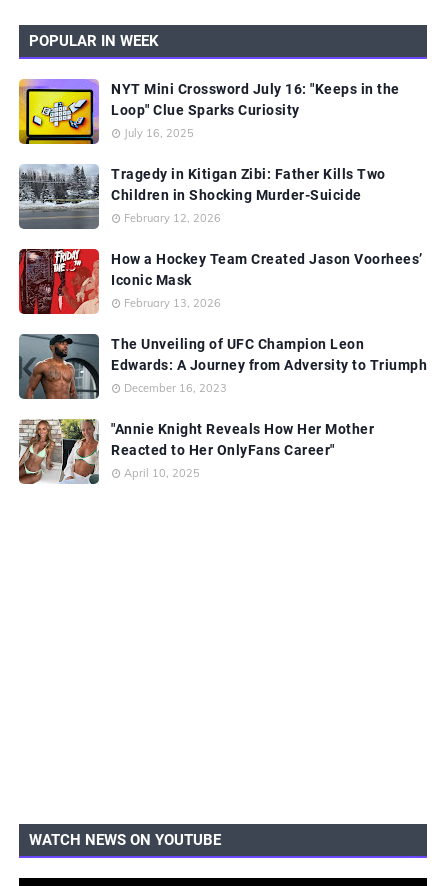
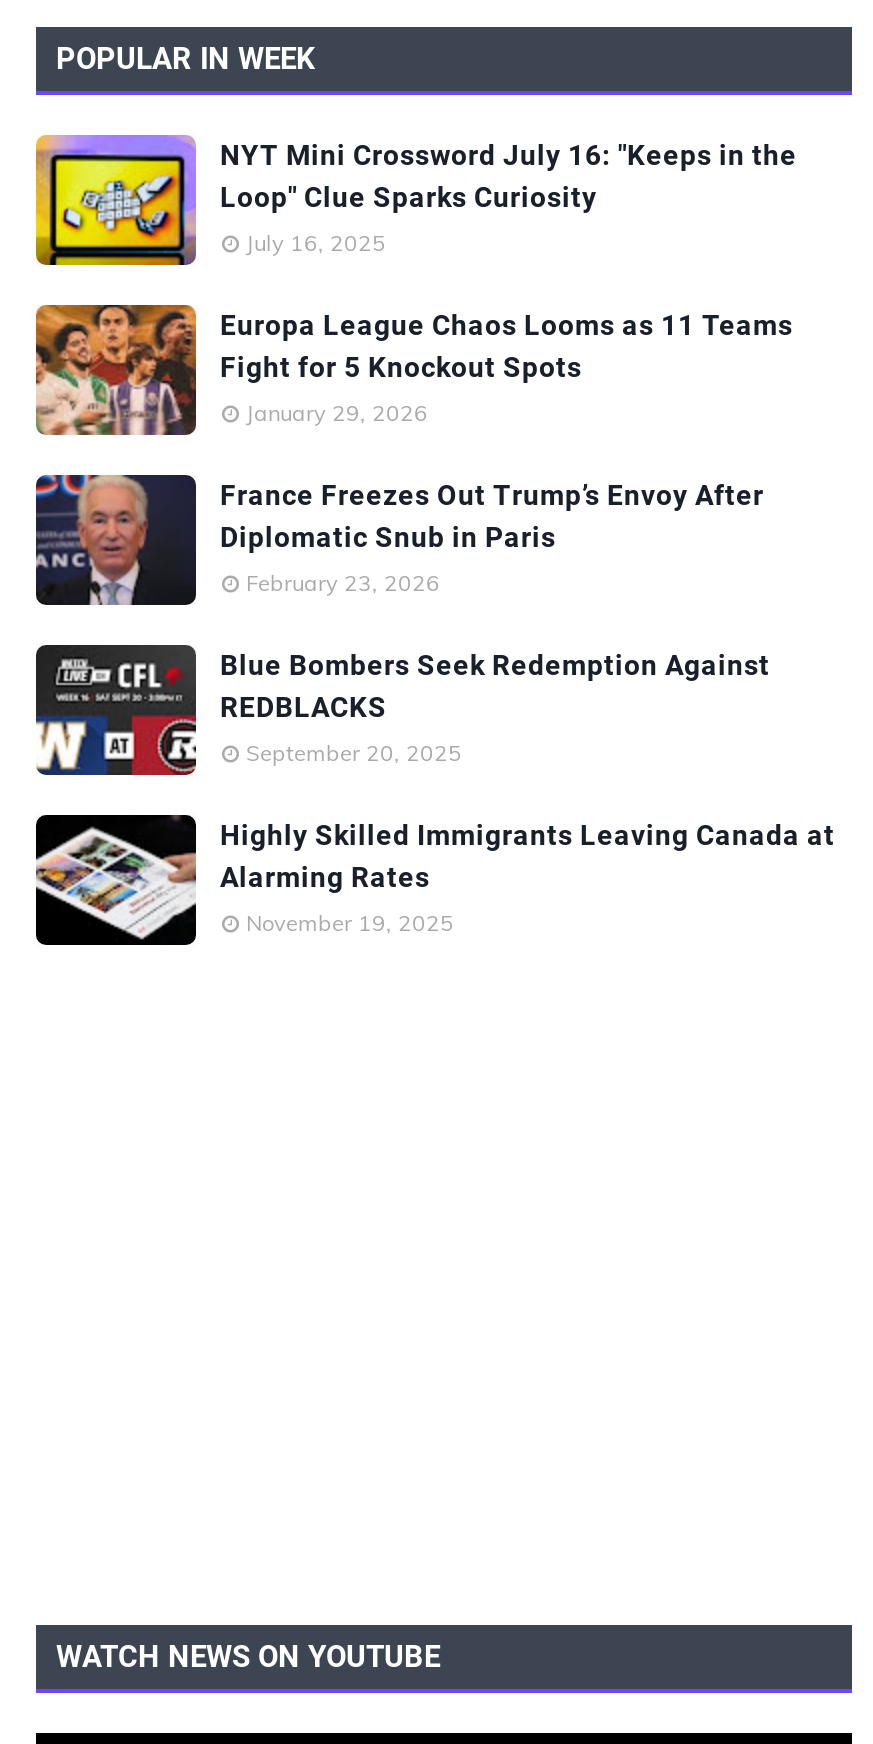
[18,164,385,230] [image] | Tragedy in Kitigan Zibi: Father Kills Two | Children in Shocking Murder-Suicide -> [34,303,793,437] [image] | Europa League Chaos Looms as 11 Teams | Fight for 5 Knockout Spots
[124,211,221,225] February 12, 2026 -> [246,400,428,428] January 29, 2026
[18,248,422,315] [image] | How a Hockey Team Created Jason Voorhees’ | Iconic Mask -> [34,473,764,607] [image] | France Freezes Out Trump’s Envoy After | Diplomatic Snub in Paris
[124,296,221,310] February 13, 2026 -> [246,570,440,598] February 23, 2026
[18,334,427,400] [image] | The Unveiling of UFC Champion Leon | Edwards: A Journey from Adversity to Triumph -> [36,643,770,777] [image] | Blue Bombers Seek Redemption Against | REDBLACKS
[124,381,227,395] December 16, 2023 -> [246,740,462,768] September 20, 2025
[18,418,374,485] [image] | "Annie Knight Reveals How Her Mother | Reacted to Her OnlyFans Career" -> [34,813,835,947] [image] | Highly Skilled Immigrants Leaving Canada at | Alarming Rates
[124,466,200,480] April 10, 2025 -> [246,910,454,938] November 19, 2025

